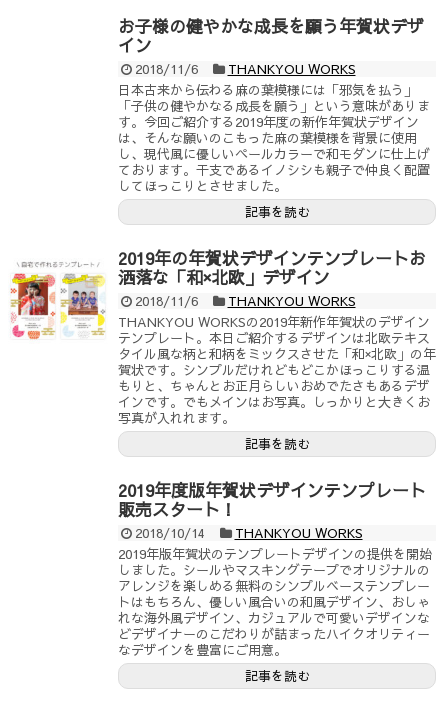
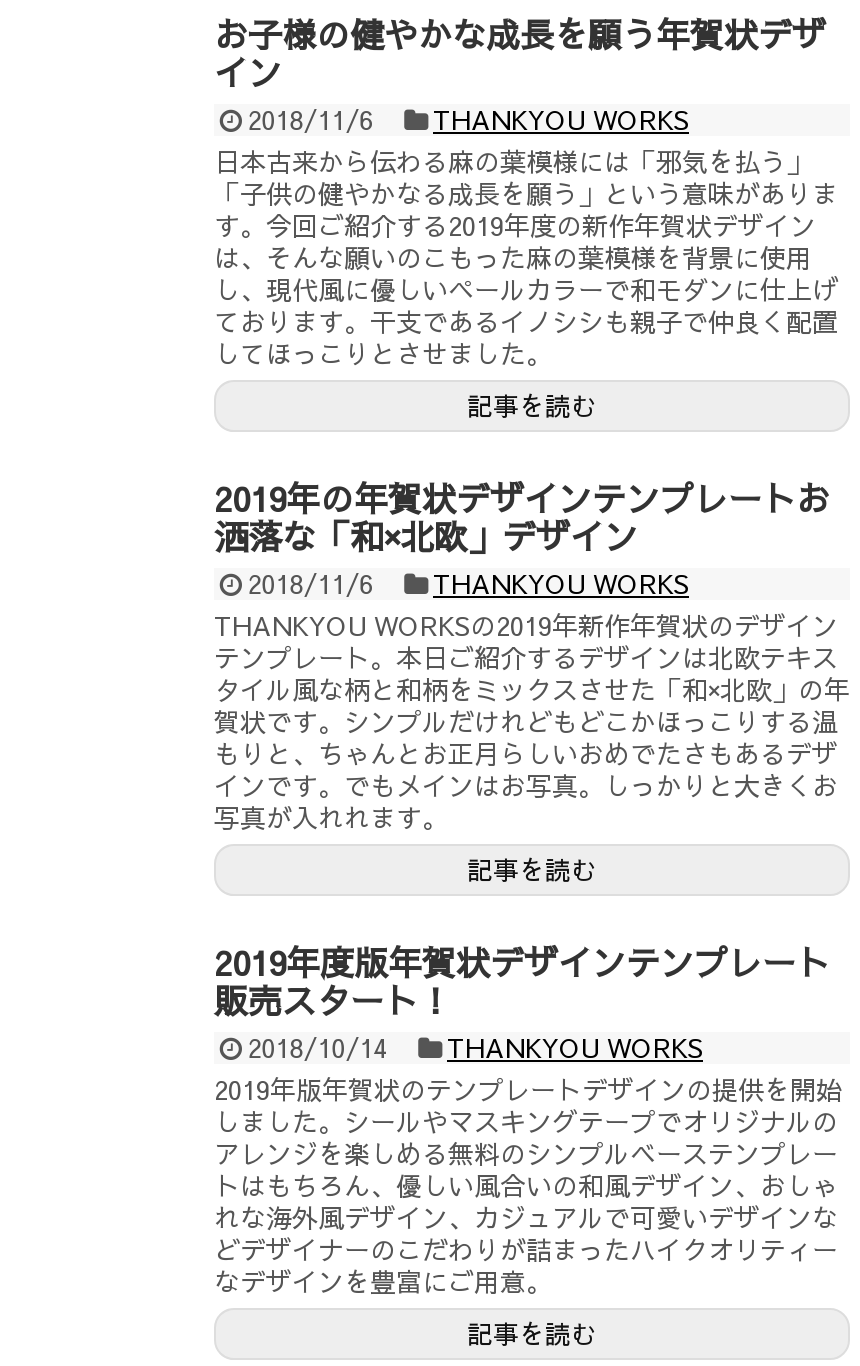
[10,261,106,340] [image] -> none

